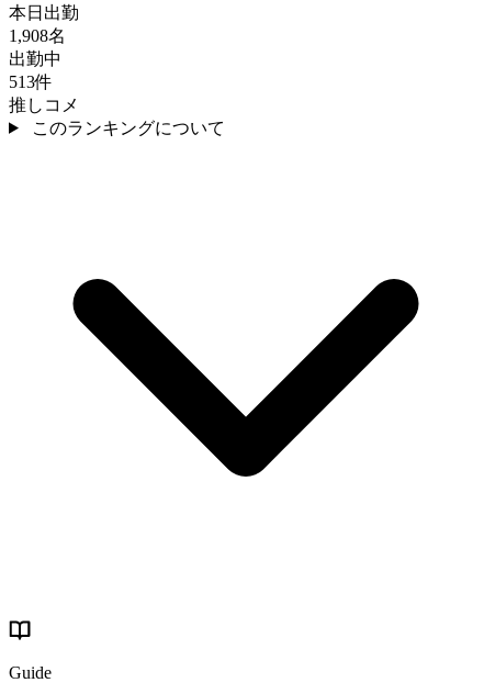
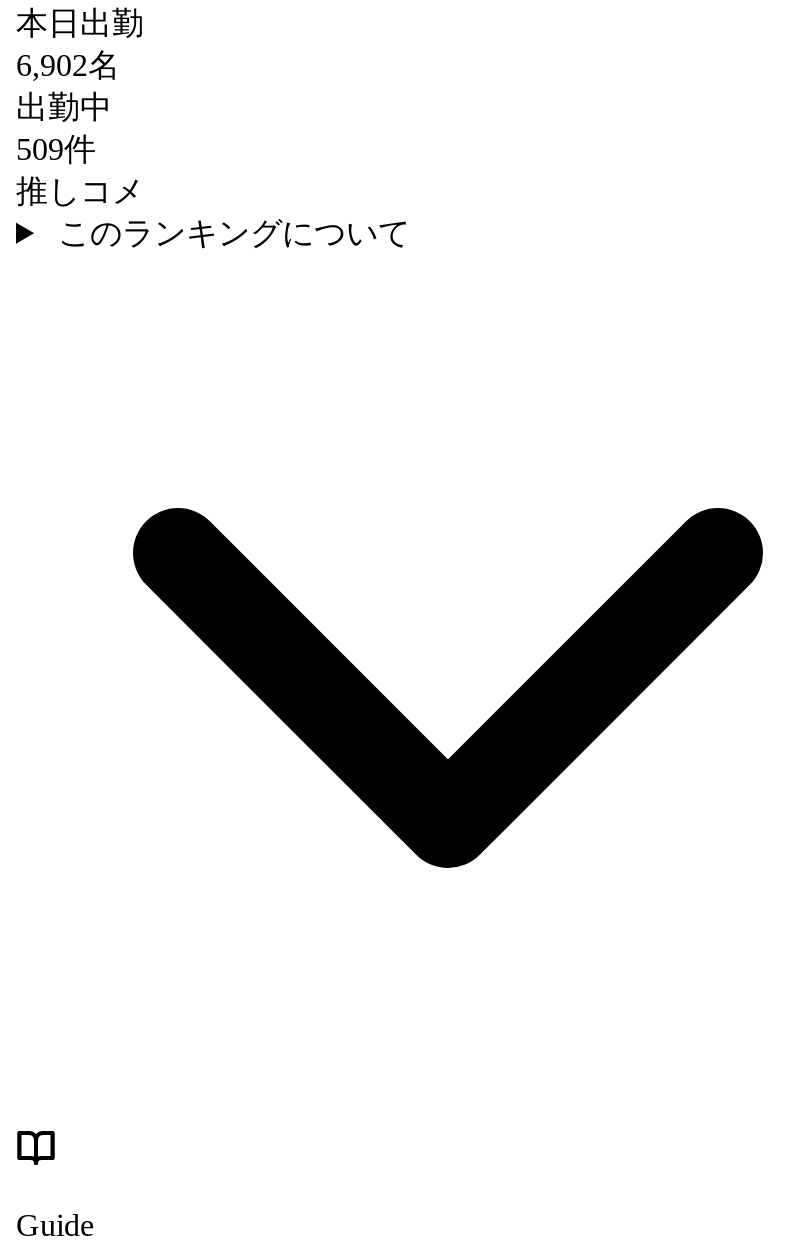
[9,26,66,45] 1,908名 -> [16,48,120,82] 6,902名
[9,72,53,91] 513件 -> [16,132,96,166] 509件

